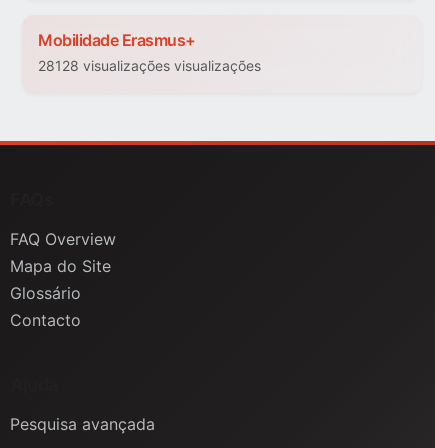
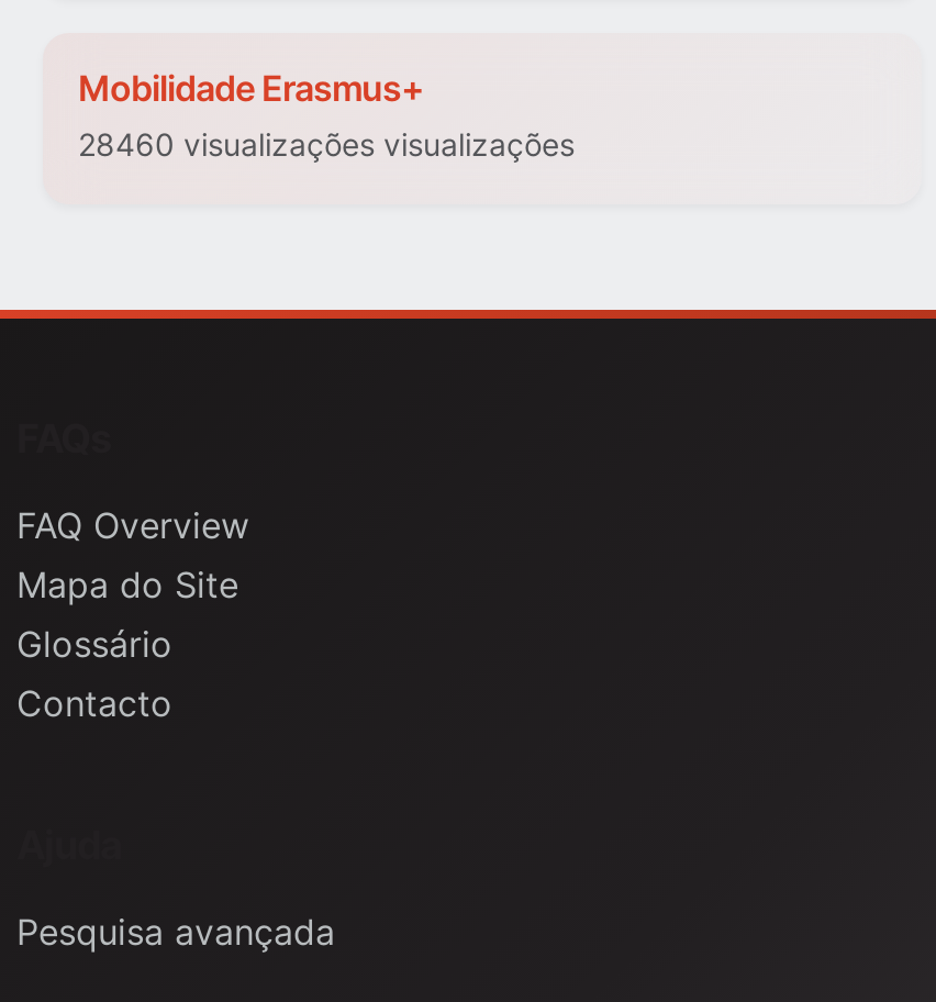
[38,57,261,74] 28128 visualizações visualizações -> [78,126,575,164] 28460 visualizações visualizações

